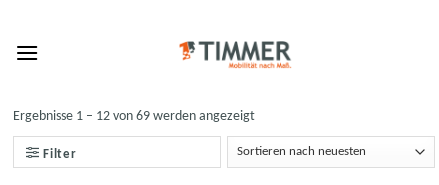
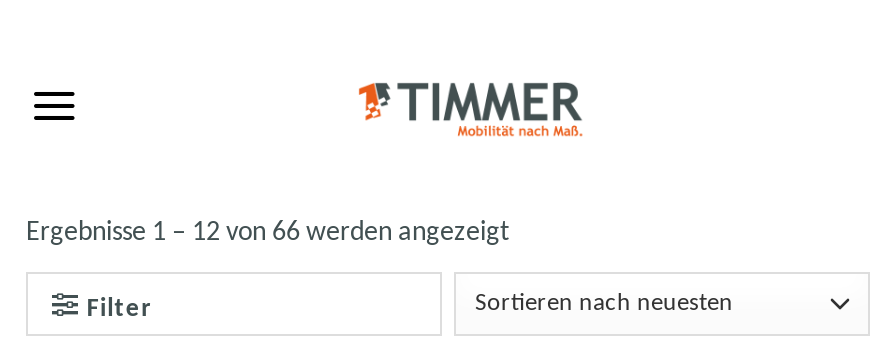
[13,109,255,124] Ergebnisse 1 – 12 von 69 werden angezeigt -> [26,218,510,248] Ergebnisse 1 – 12 von 66 werden angezeigt

